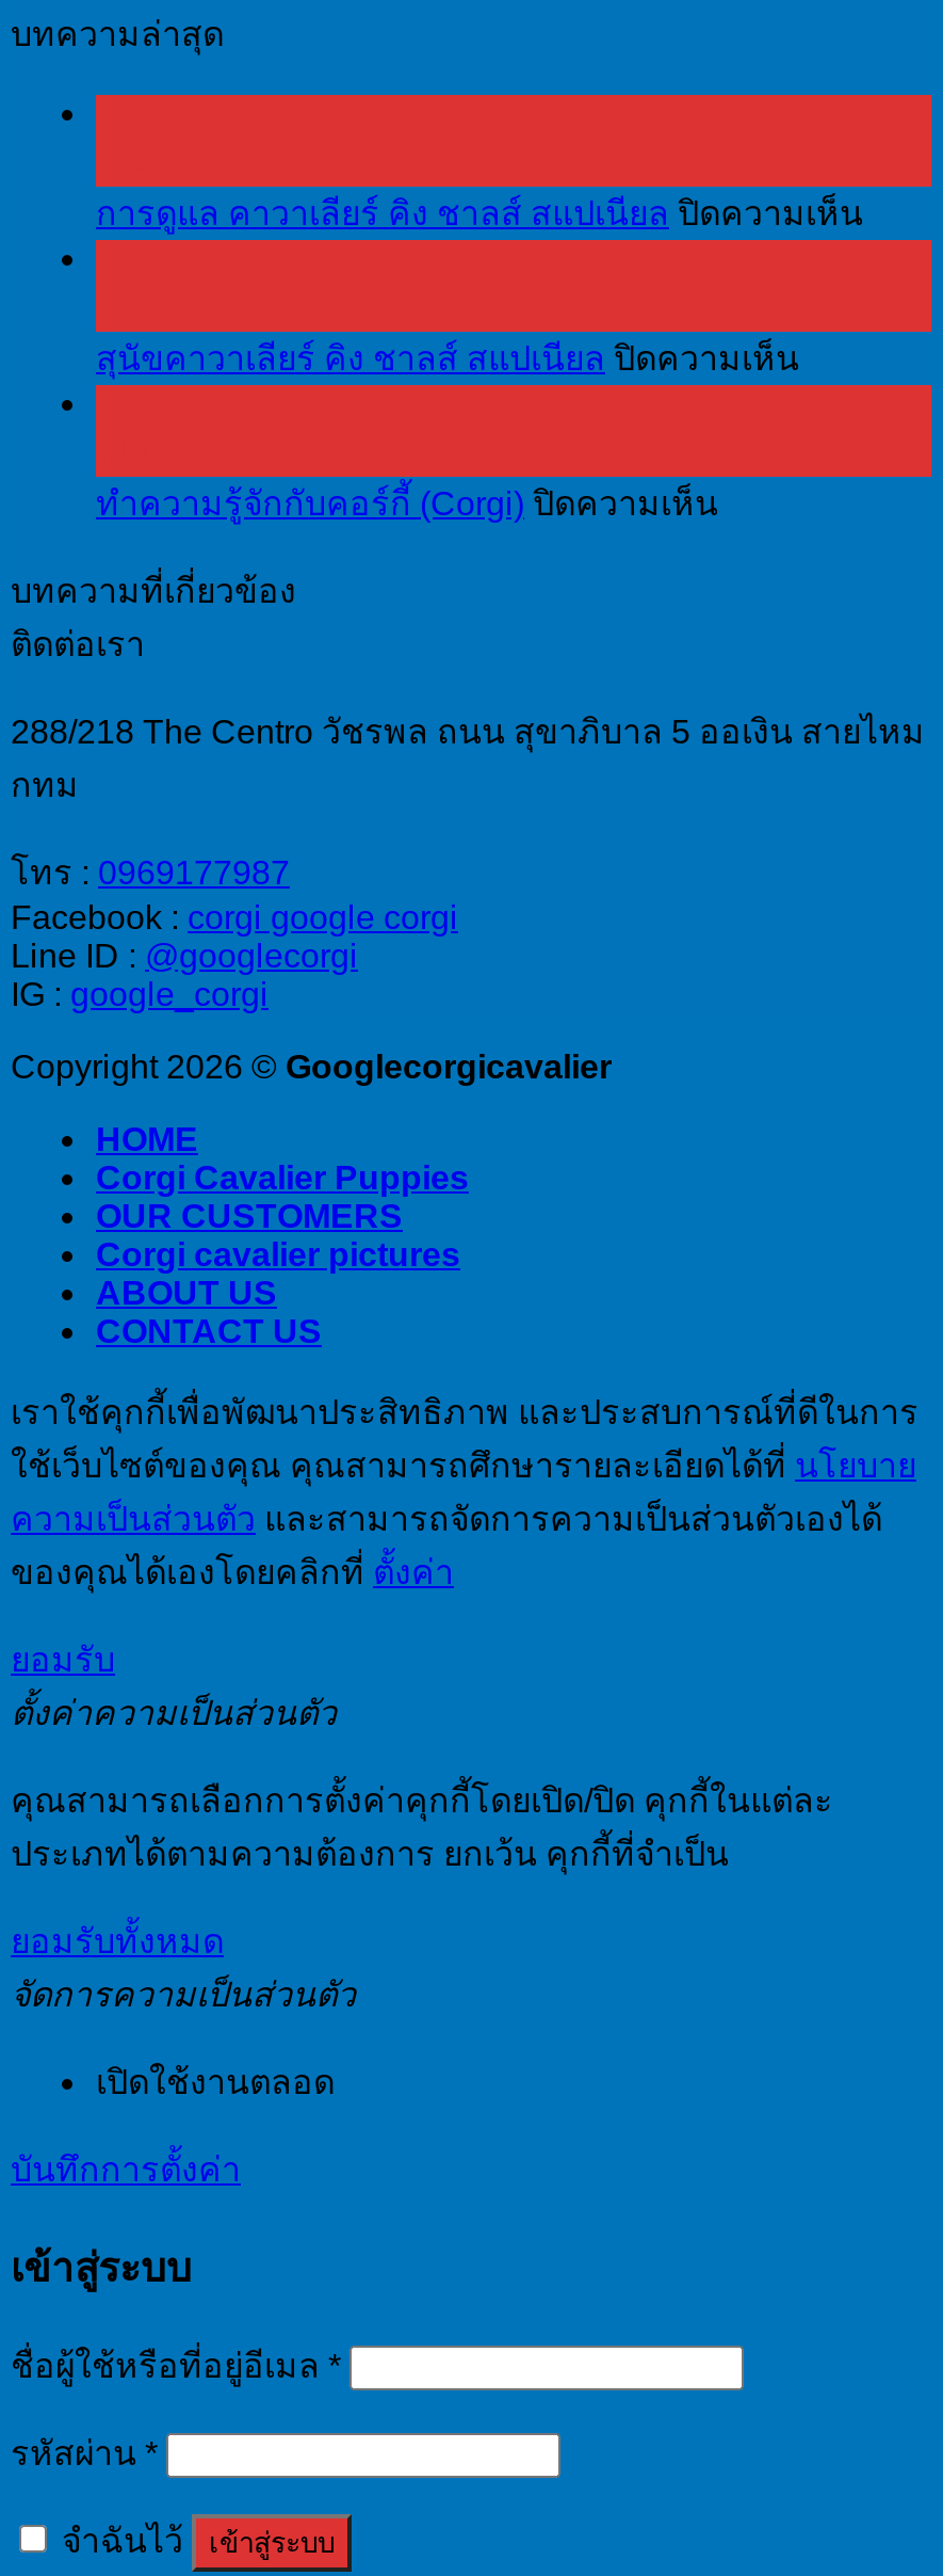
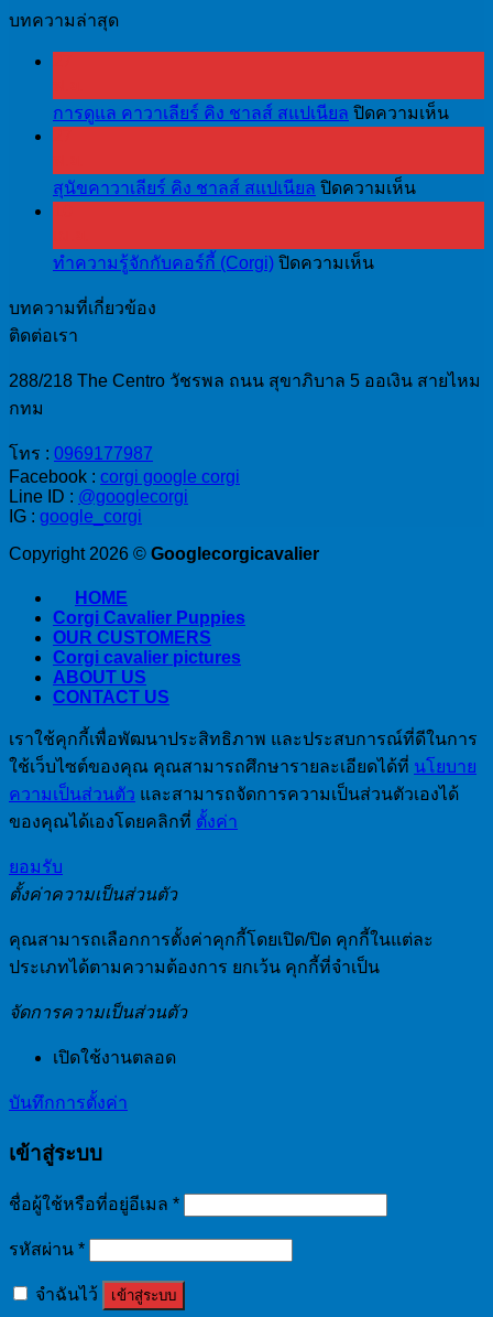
[11,1924,224,1960] ยอมรับทั้งหมด -> none

